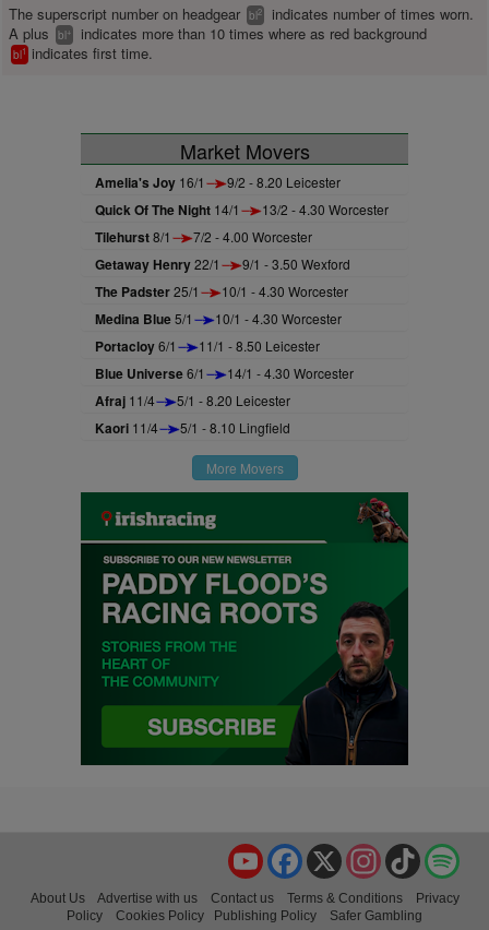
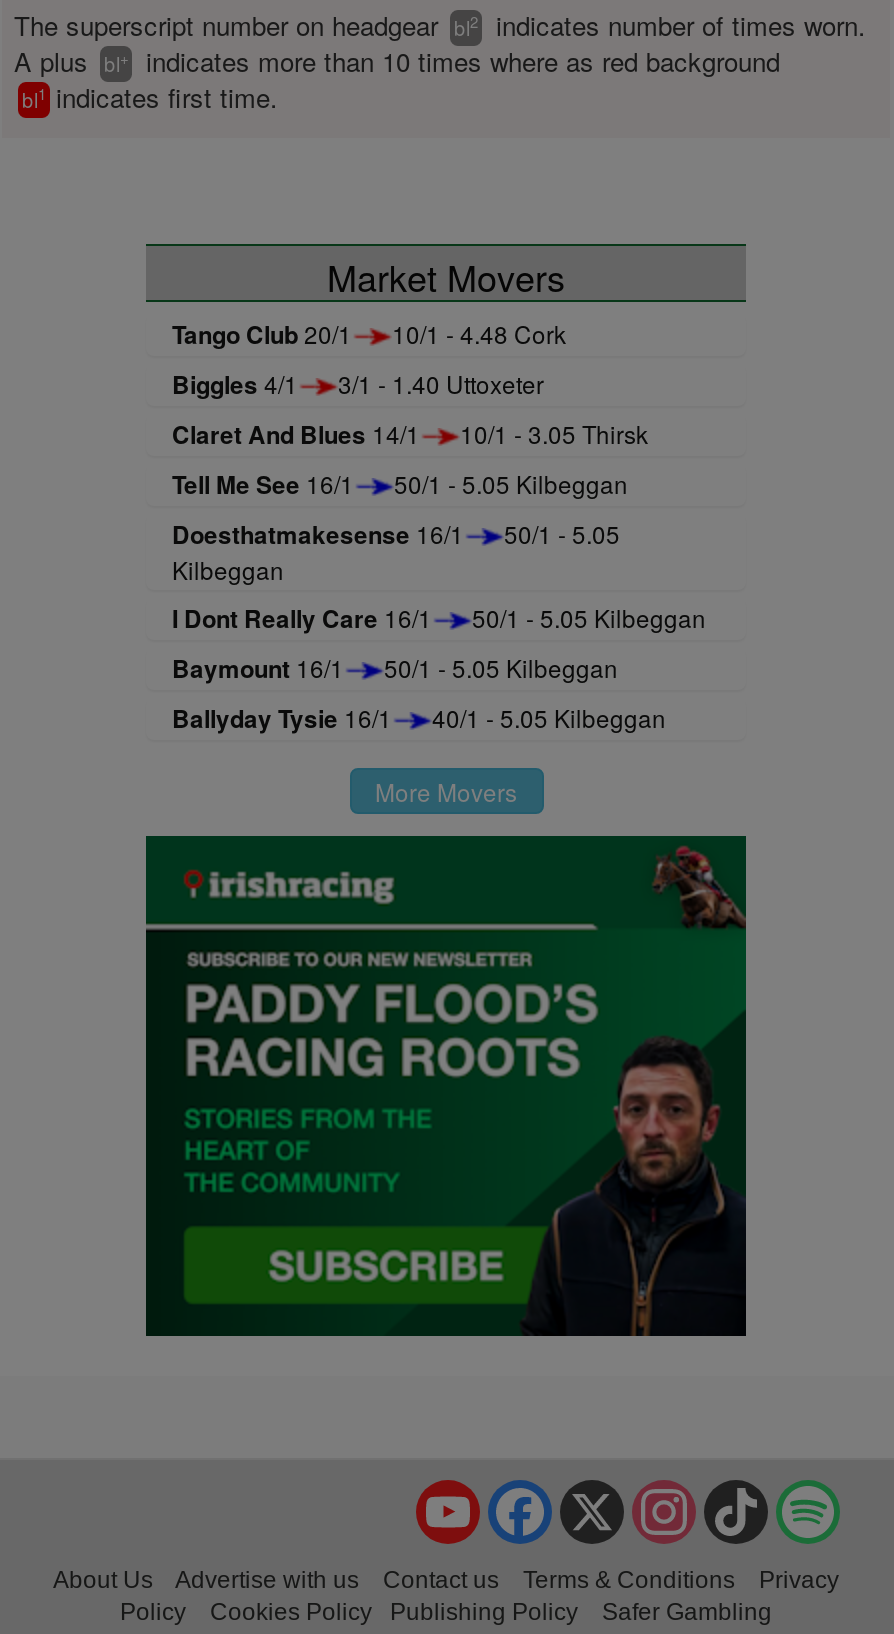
[95,172,389,438] Amelia's Joy 16/1 | 9/2 - 8.20 Leicester | Quick Of The Night 14/1 | 13/2 - 4.30 Worcester | Tilehurst8/1 | 7/2 - 4.00 Worcester | Getaway Henry 22/1 | 9/1 - 3.50 Wexford | The Padster25/1 | 10/1 - 4.30 Worcester | Medina Blue 5/1 | 10/1 - 4.30 Worcester | Portacloy 6/1 | 11/1 - 8.50 Leicester | Blue Universe 6/1 | 14/1 - 4.30 Worcester | Afraj 11/4 | 5/1 - 8.20 Leicester | Kaori 11/4 | 5/1 - 8.10 Lingfield -> [172,316,706,736] Tango Club 20/1 | 10/1 - 4.48 Cork | Biggles 4/1 | 3/1 - 1.40 Uttoxeter | Claret And Blues 14/1 | 10/1 - 3.05 Thirsk | Tell Me See 16/1 | 50/1 - 5.05 Kilbeggan | Doesthatmakesense 16/1 | 50/1 - 5.05 | Kilbeggan | I Dont Really Care 16/1 | 50/1 - 5.05 Kilbeggan | Baymount 16/1 | 50/1 - 5.05 Kilbeggan | Ballyday Tysie 16/1 | 40/1 - 5.05 Kilbeggan

